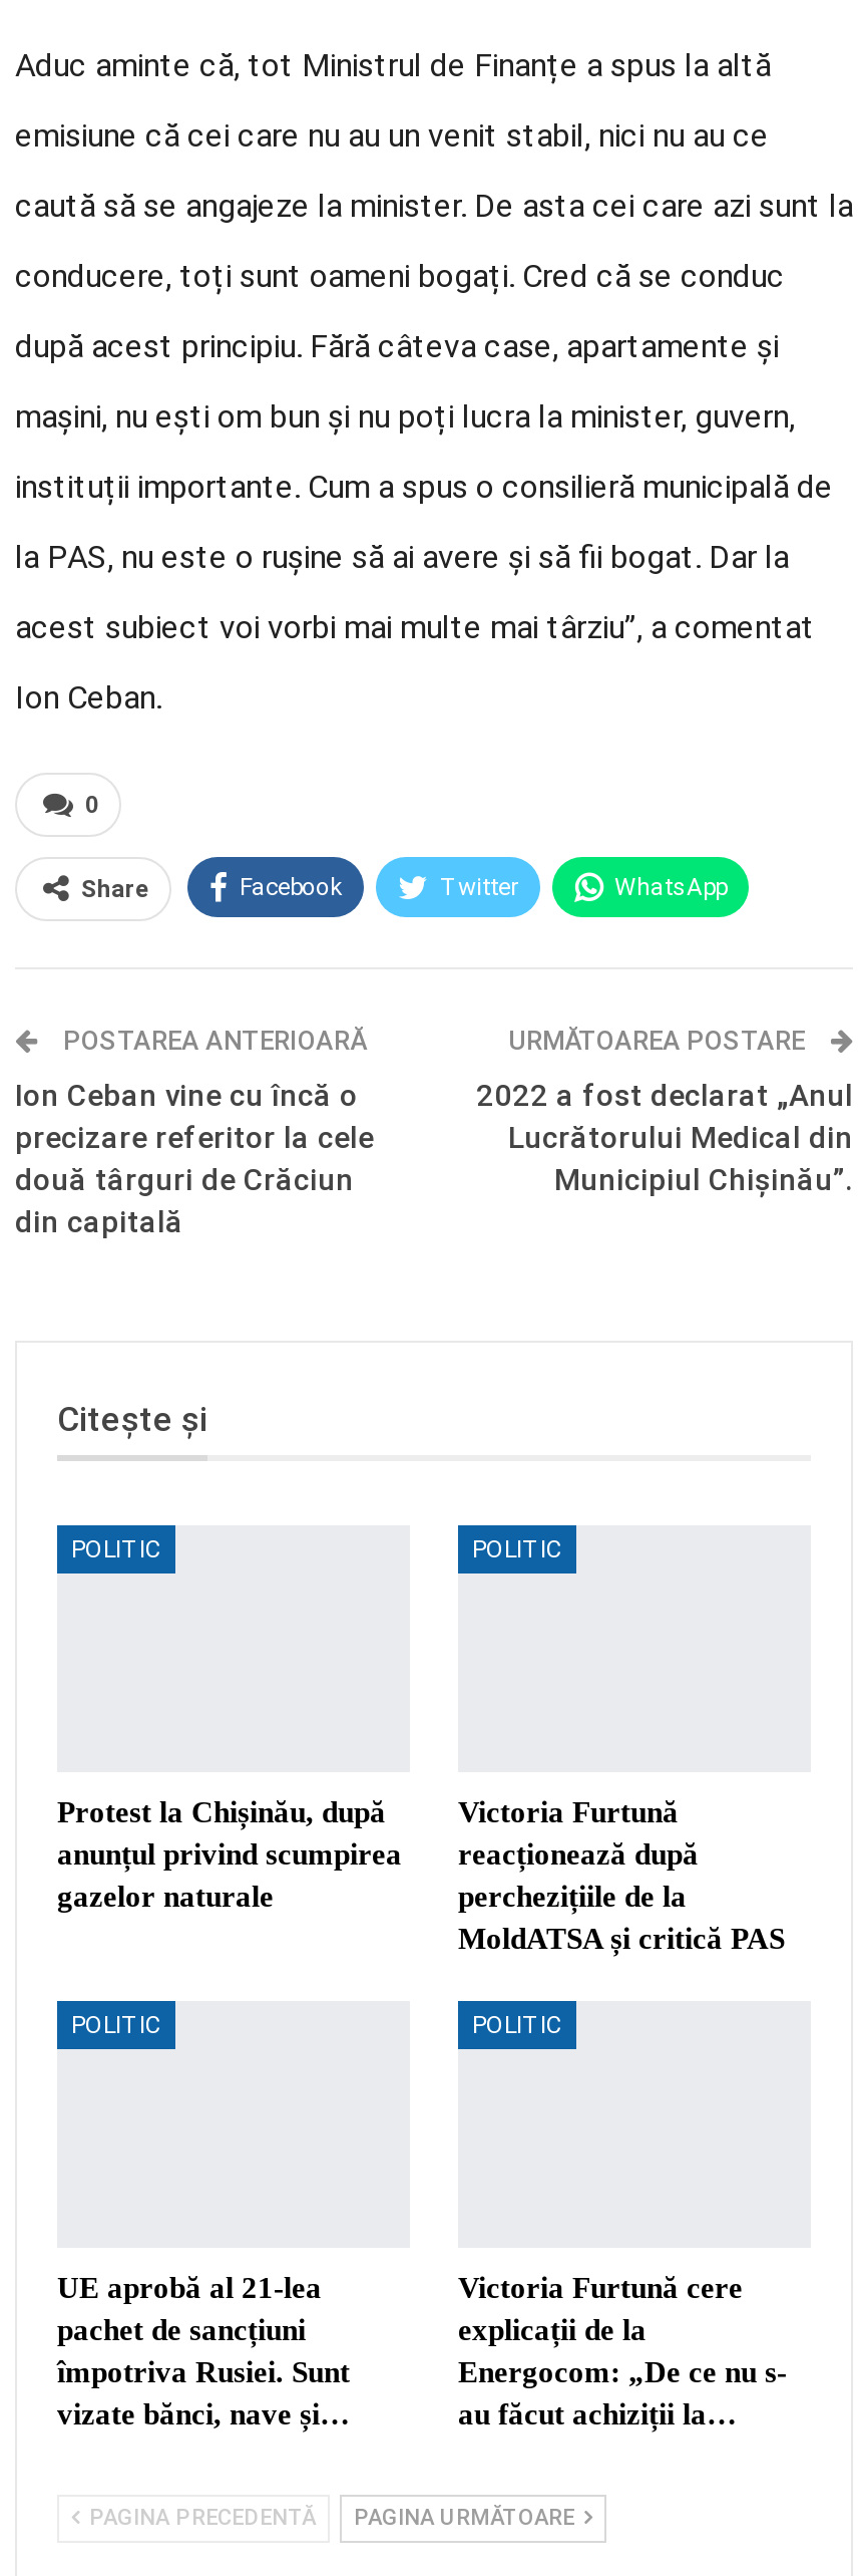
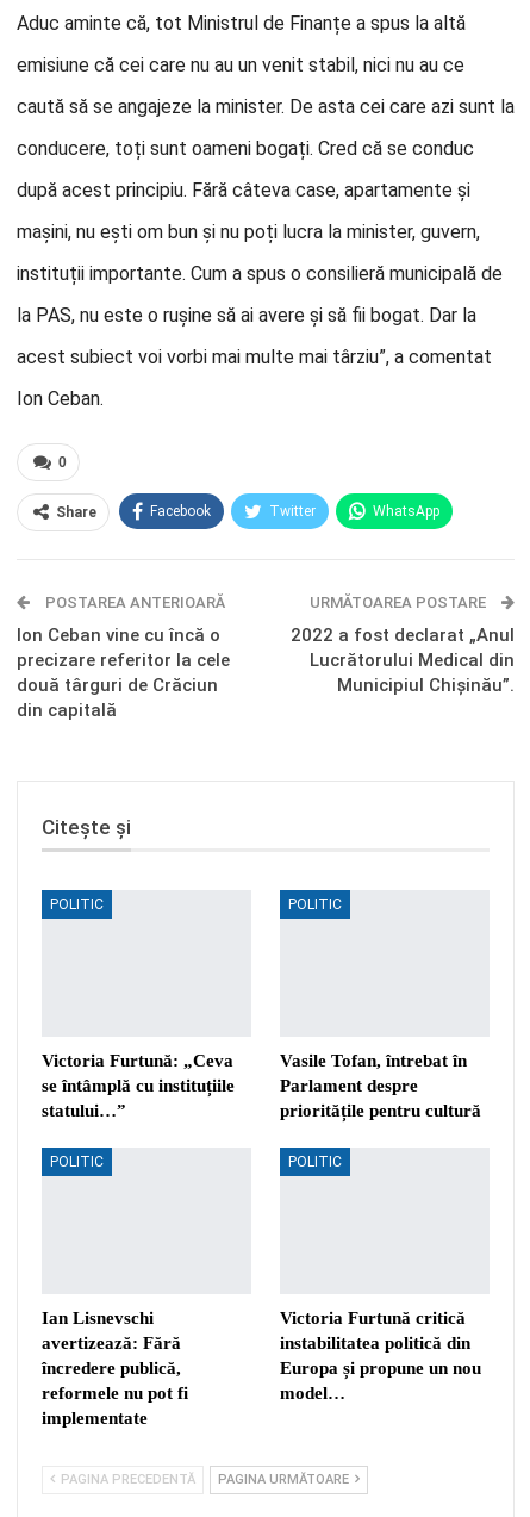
[57,1796,402,1912] Protest la Chișinău, după | anunțul privind scumpirea | gazelor naturale -> [42,1051,235,1120] Victoria Furtună: „Ceva | se întâmplă cu instituțiile | statului…”
[458,1796,785,1955] Victoria Furtună | reacționează după | perchezițiile de la | MoldATSA și critică PAS -> [280,1051,481,1120] Vasile Tofan, întrebat în | Parlament despre | prioritățile pentru cultură
moved [71,2011,562,2039] -> [50,1153,342,1170]: POLITIC | POLITIC
[57,2272,350,2430] UE aprobă al 21-lea | pachet de sancțiuni | împotriva Rusiei. Sunt | vizate bănci, nave și… -> [42,1308,188,1428] Ian Lisnevschi | avertizează: Fără | încredere publică, | reformele nu pot fi | implementate
[458,2272,787,2430] Victoria Furtună cere | explicații de la | Energocom: „De ce nu s- | au făcut achiziții la… -> [280,1308,481,1403] Victoria Furtună critică | instabilitatea politică din | Europa și propune un nou | model…

